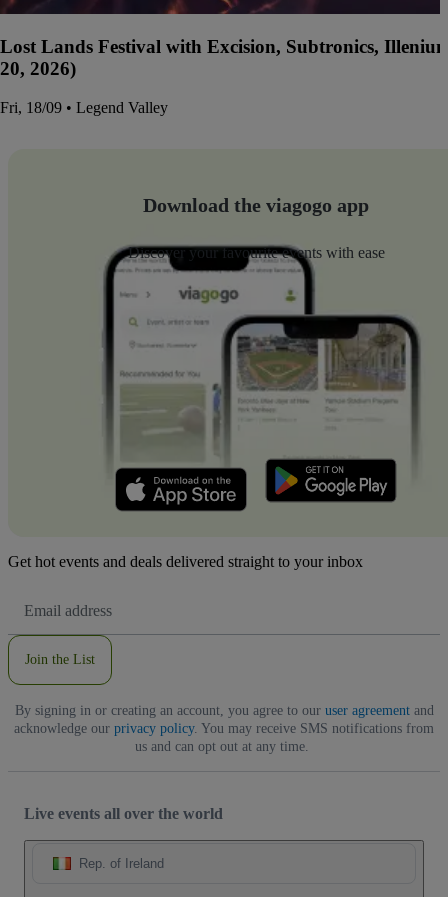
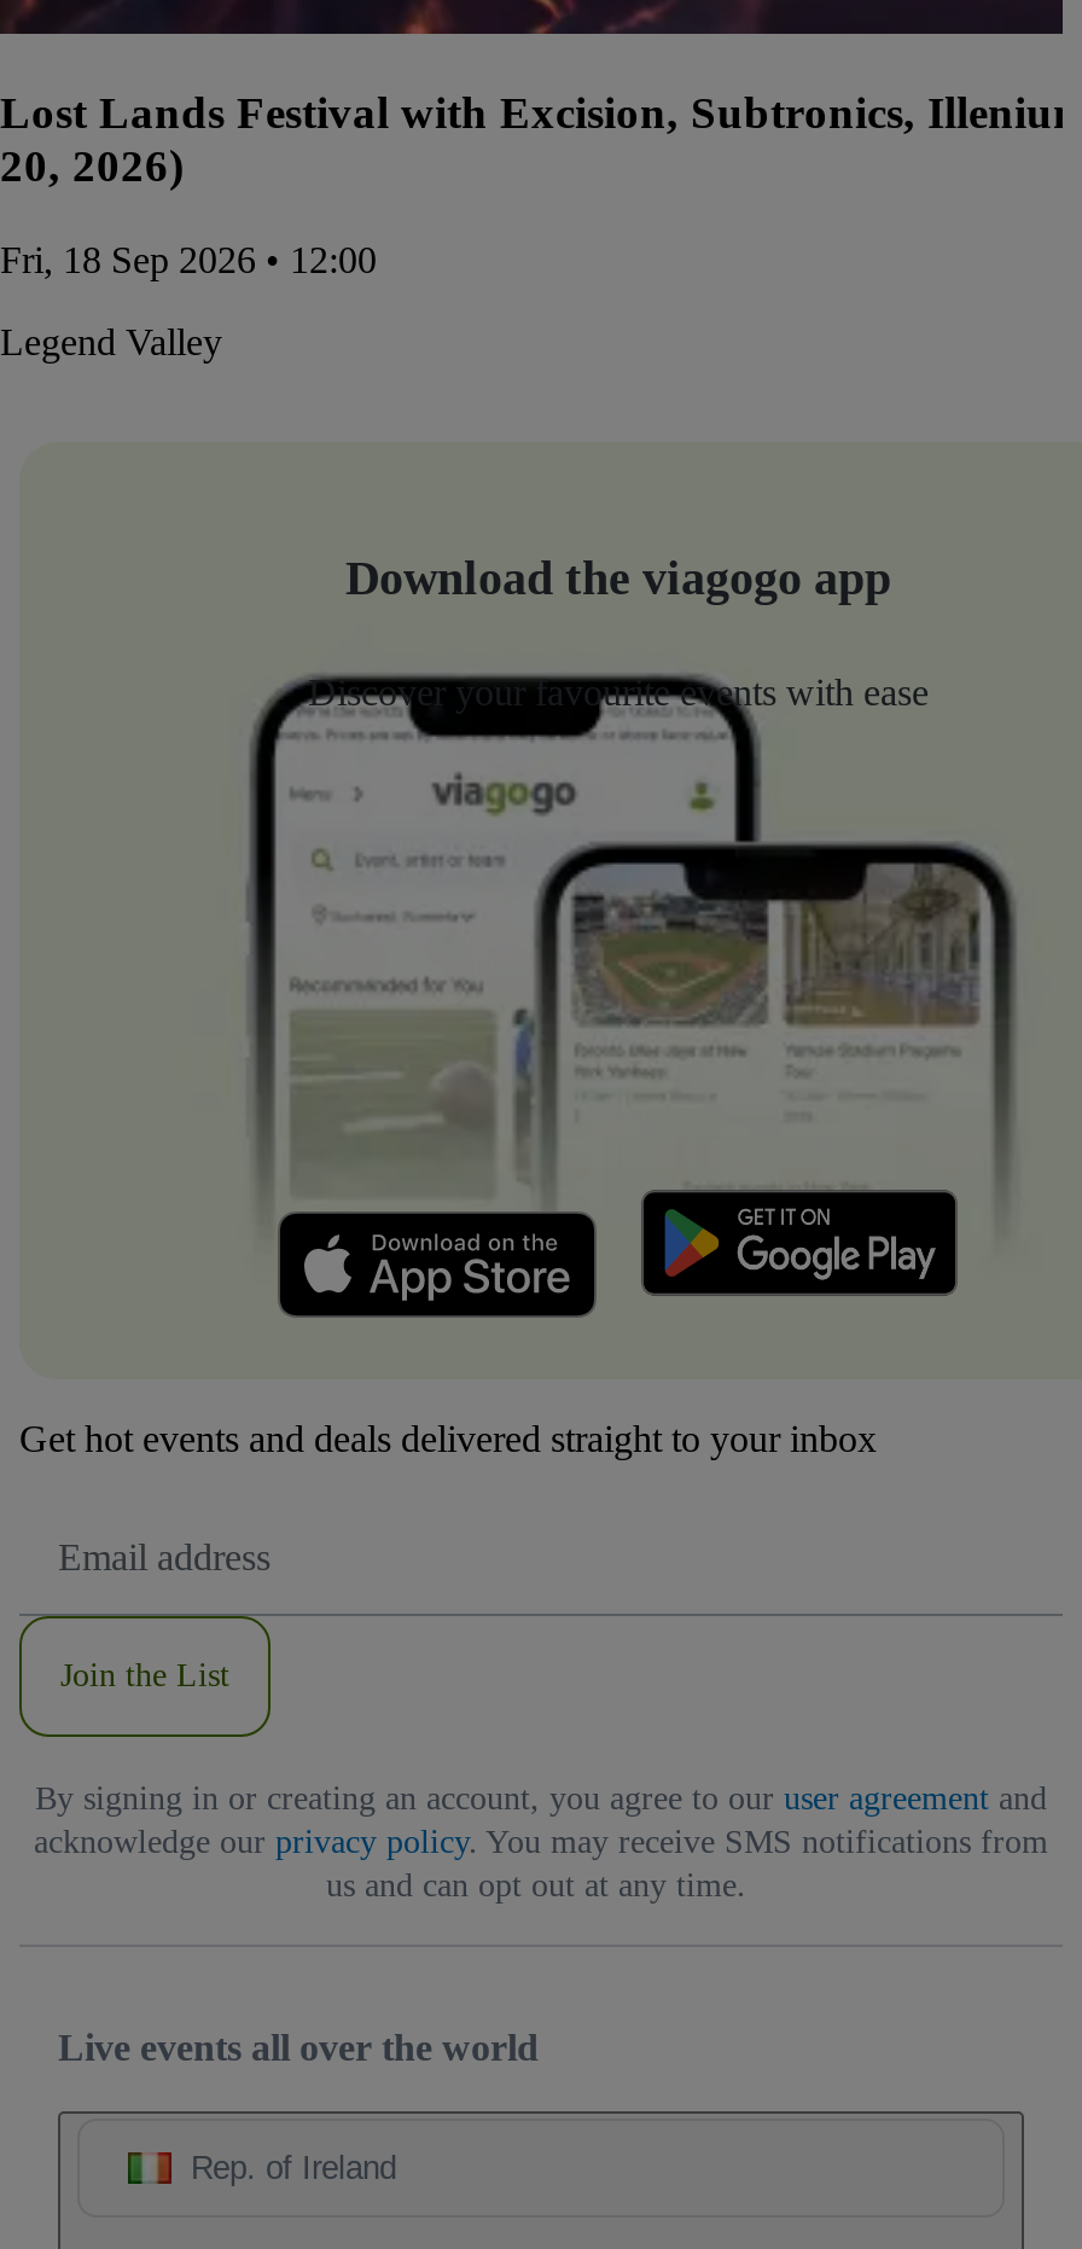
[0,99,168,116] Fri, 18/09 • Legend Valley -> [0,240,377,363] Fri, 18 Sep 2026 • 12:00 | Legend Valley

